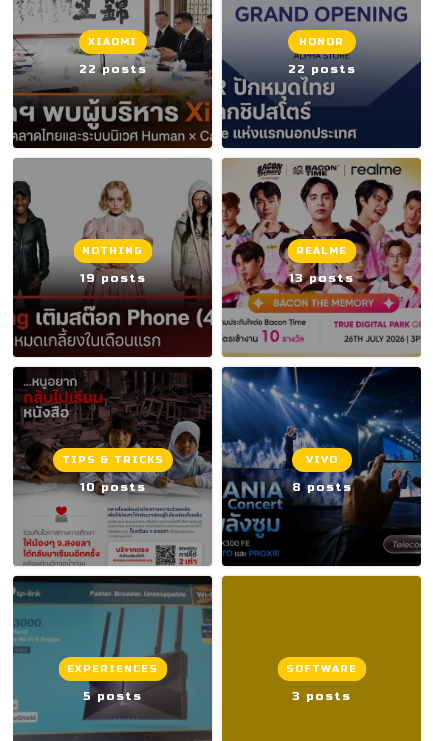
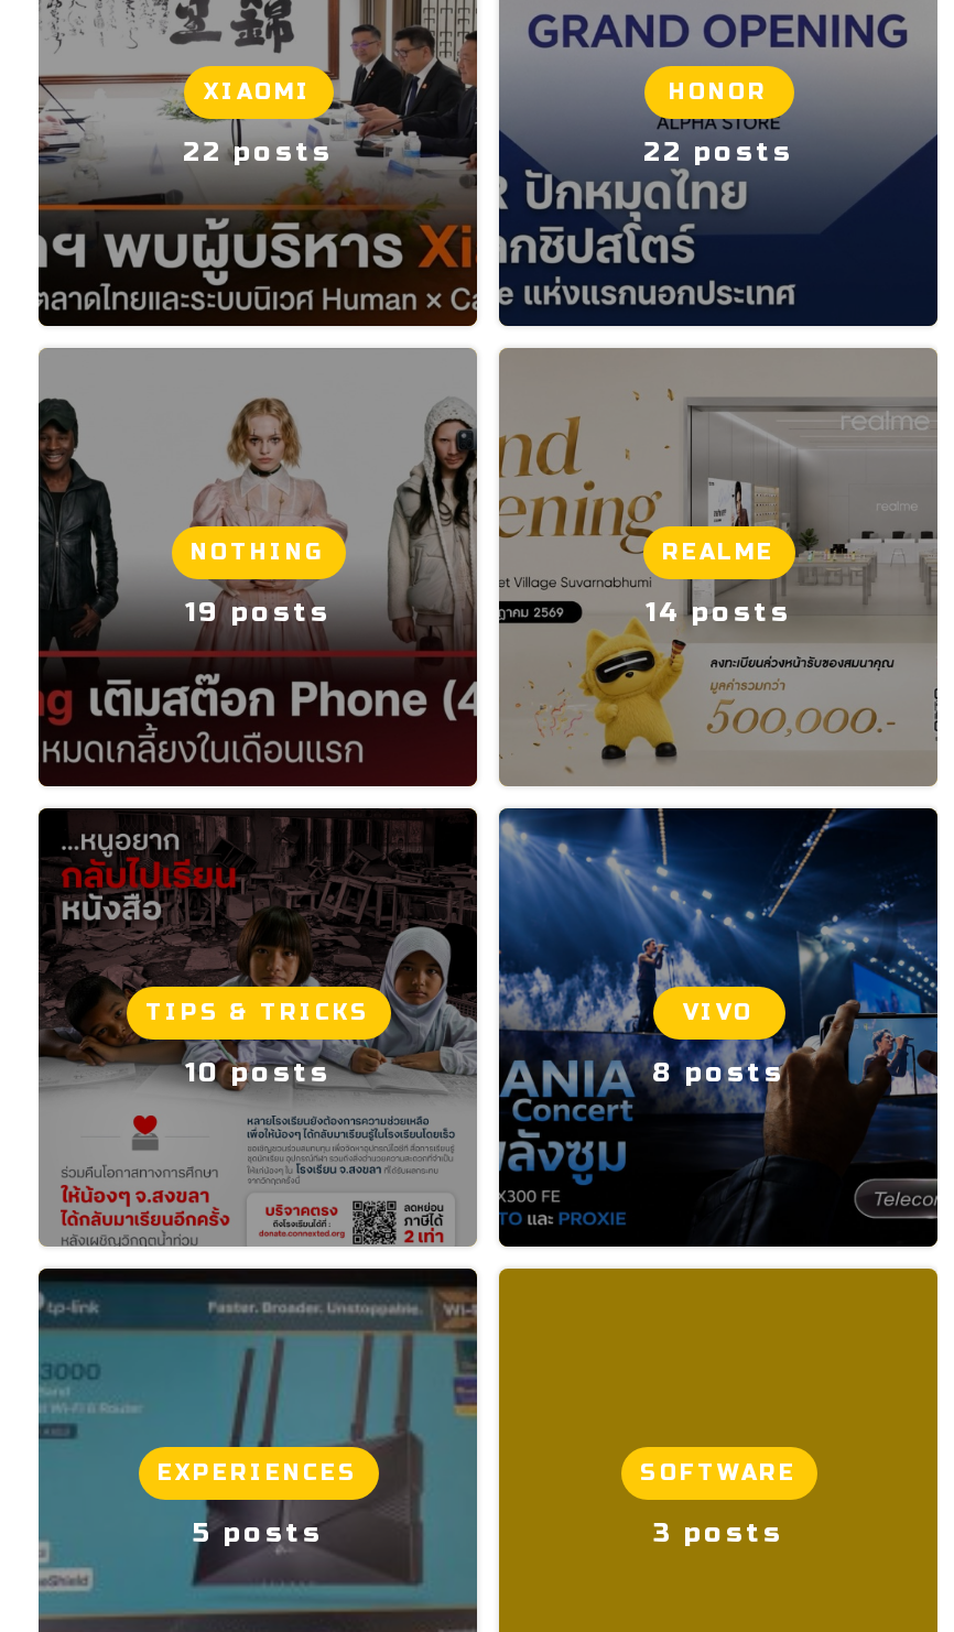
[221,158,422,351] [image] | 13 posts -> [497,348,937,784] [image] | 14 posts

